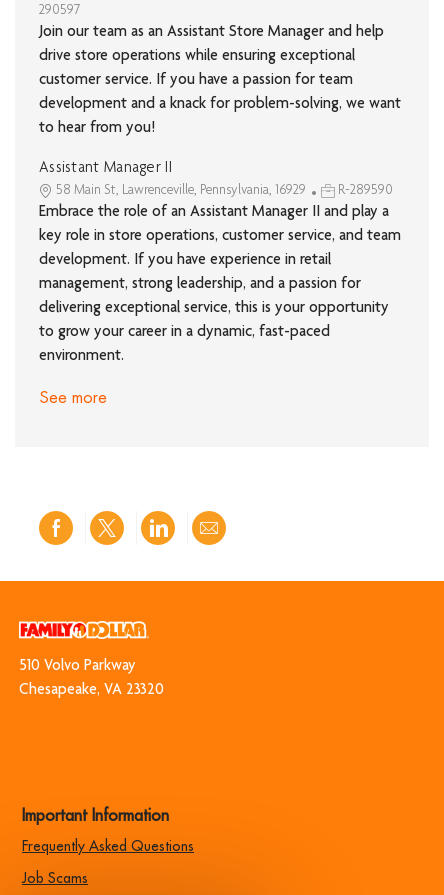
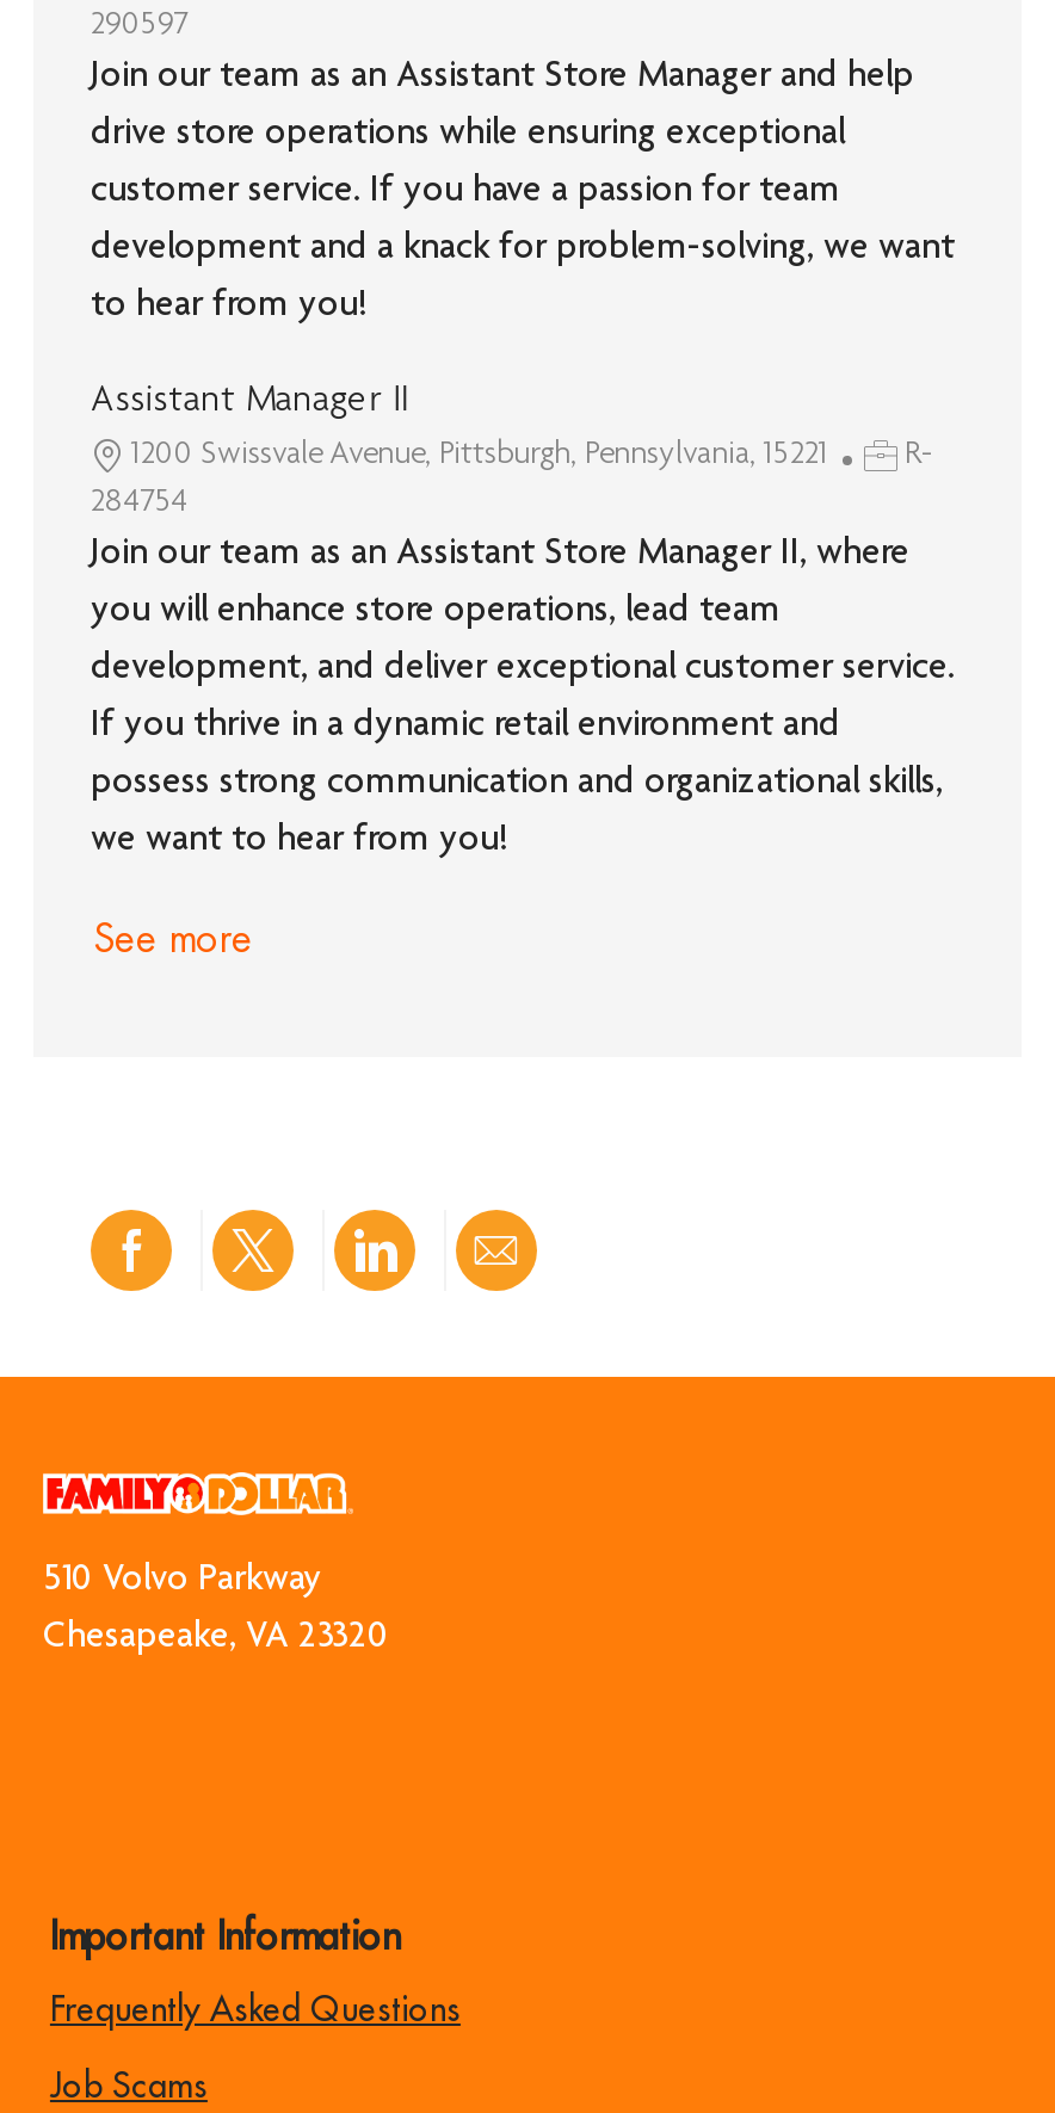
[39,184,401,365] 58 Main St, Lawrenceville, Pennsylvania, 16929 | R-289590 | Embrace the role of an Assistant Manager II and play a | key role in store operations, customer service, and team | development. If you have experience in retail | management, strong leadership, and a passion for | delivering exceptional service, this is your opportunity | to grow your career in a dynamic, fast-paced | environment. -> [91,440,955,862] 1200 Swissvale Avenue, Pittsburgh, Pennsylvania, 15221 | R- | 284754 | Join our team as an Assistant Store Manager II, where | you will enhance store operations, lead team | development, and deliver exceptional customer service. | If you thrive in a dynamic retail environment and | possess strong communication and organizational skills, | we want to hear from you!

